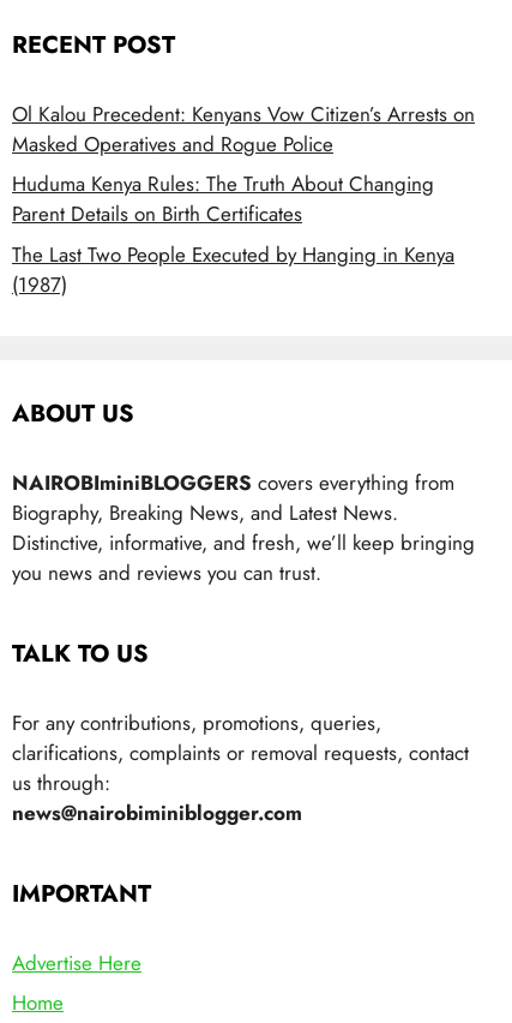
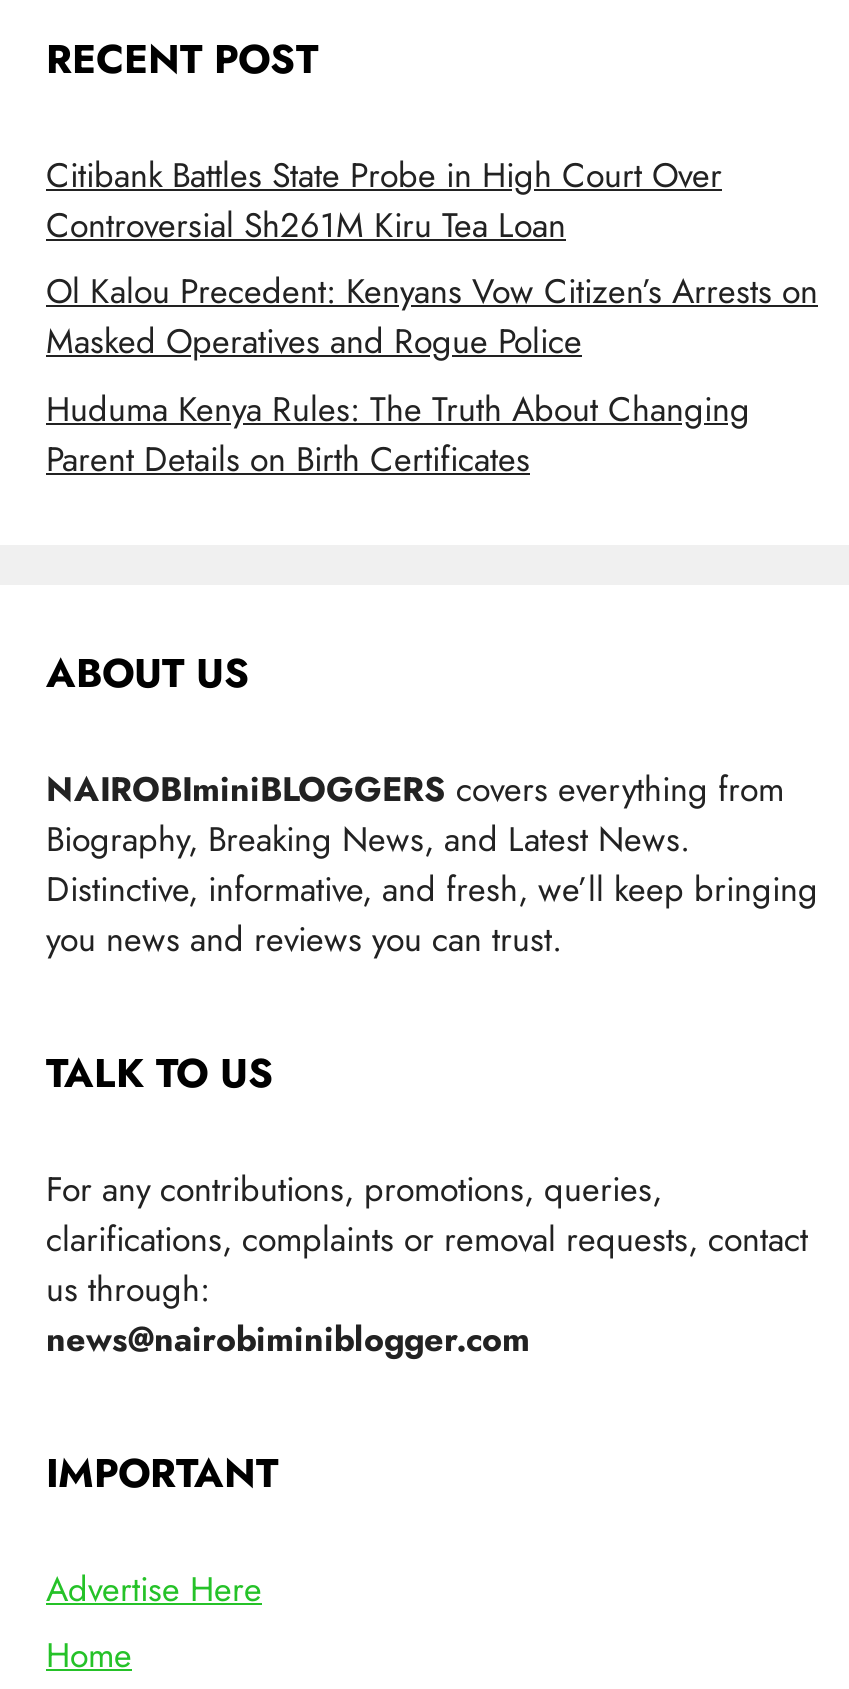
none -> [46,150,722,248] Citibank Battles State Probe in High Court Over | Controversial Sh261M Kiru Tea Loan
moved [12,99,475,228] -> [46,267,818,482]: Ol Kalou Precedent: Kenyans Vow Citizen’s Arrests on | Masked Operatives and Rogue Police | Huduma Kenya Rules: The Truth About Changing | Parent Details on Birth Certificates
[12,240,454,299] The Last Two People Executed by Hanging in Kenya | (1987) -> none

